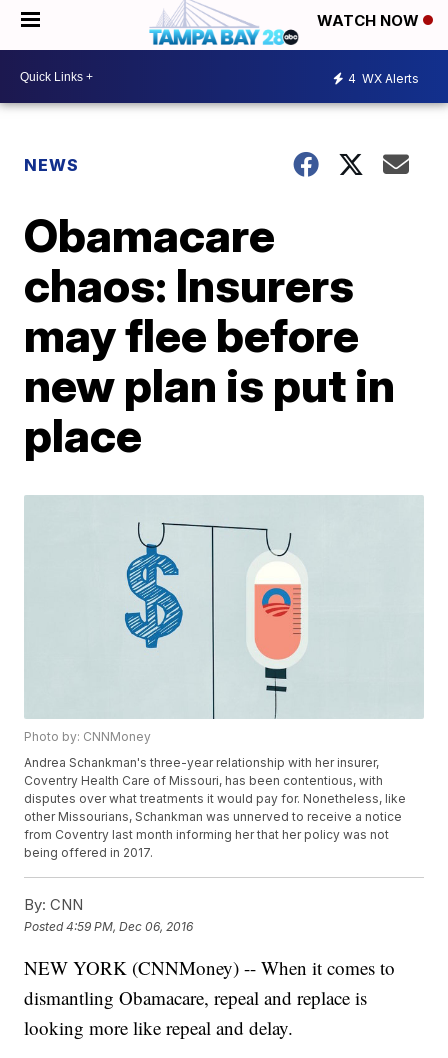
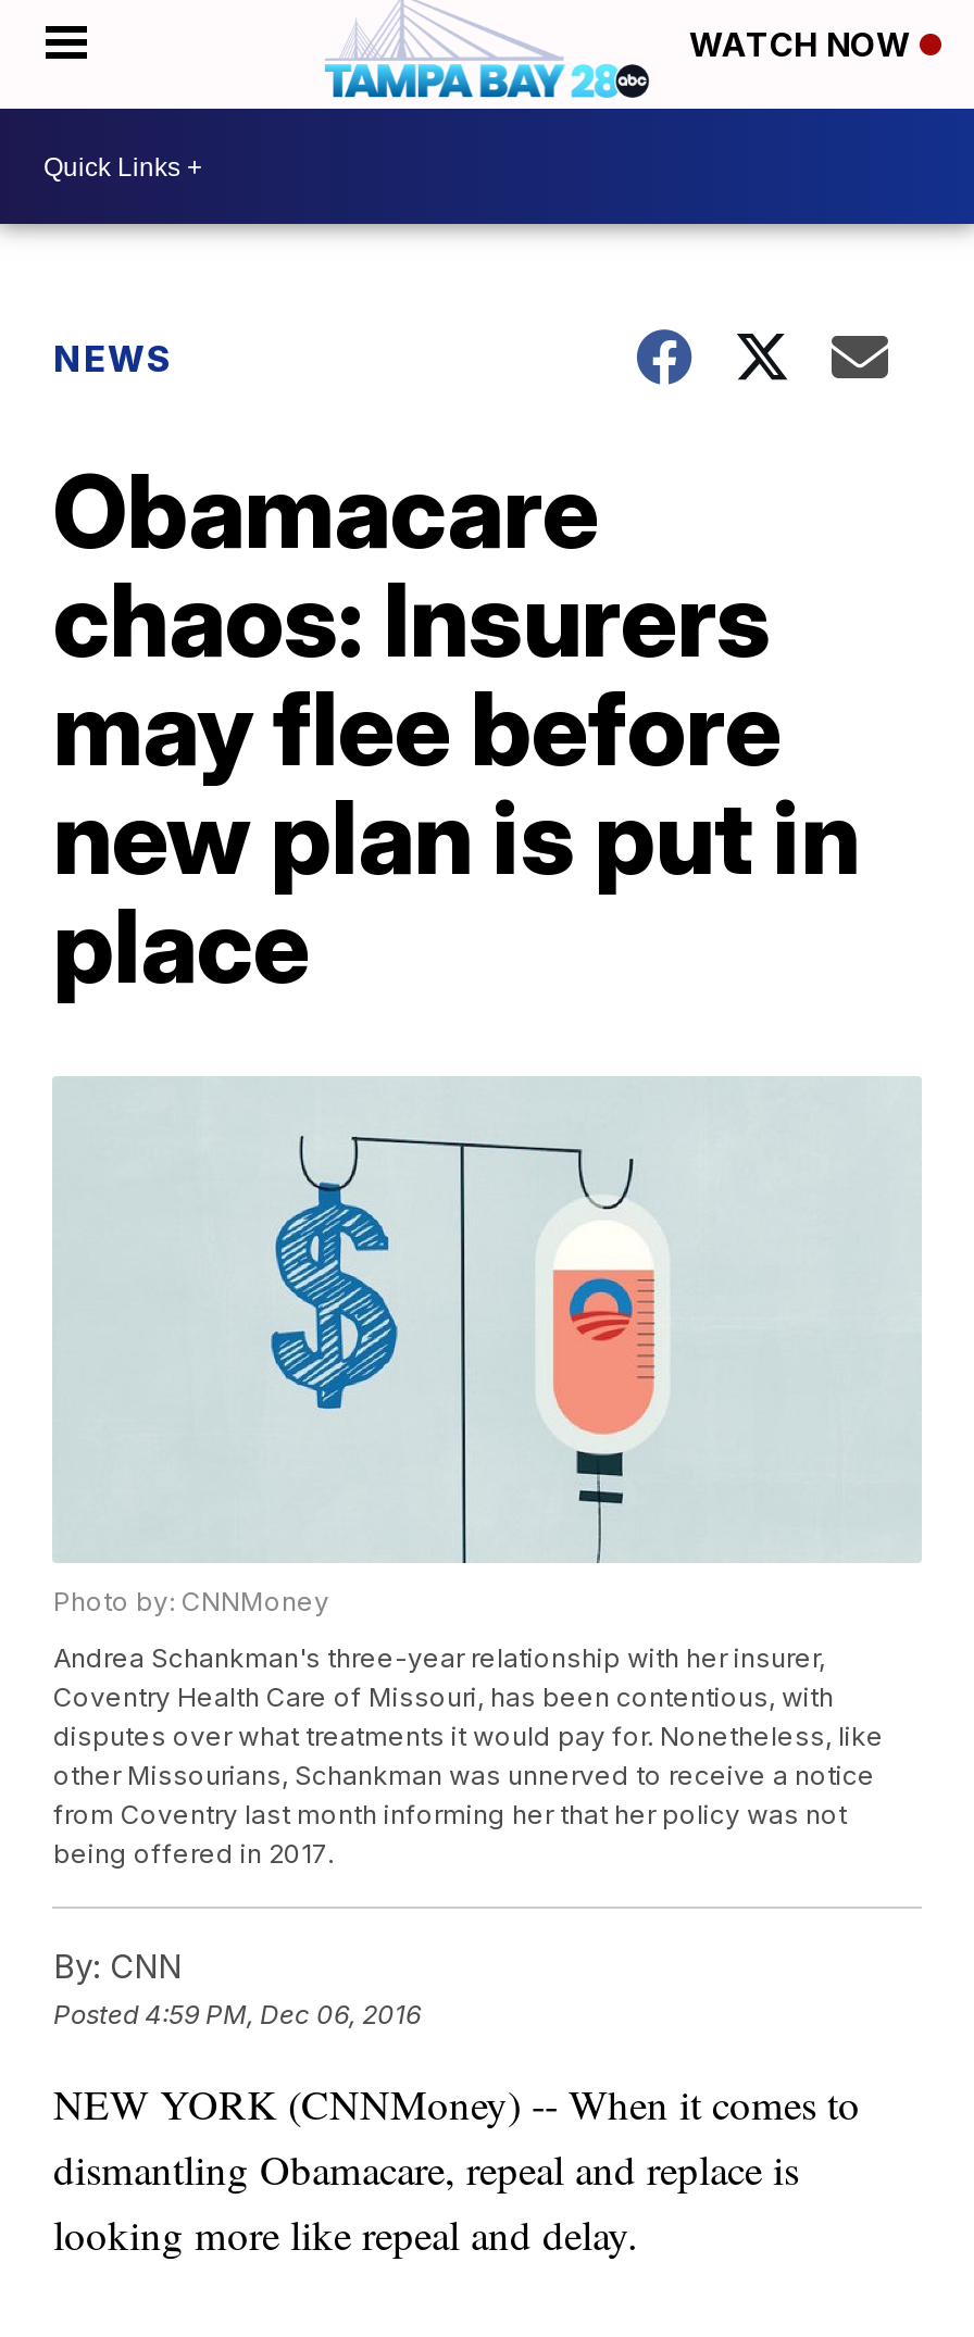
[348,70,419,85] 4 WX Alerts -> none

